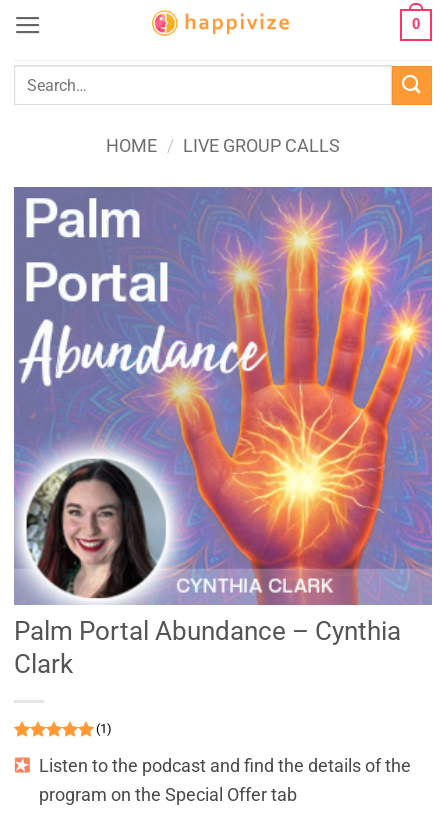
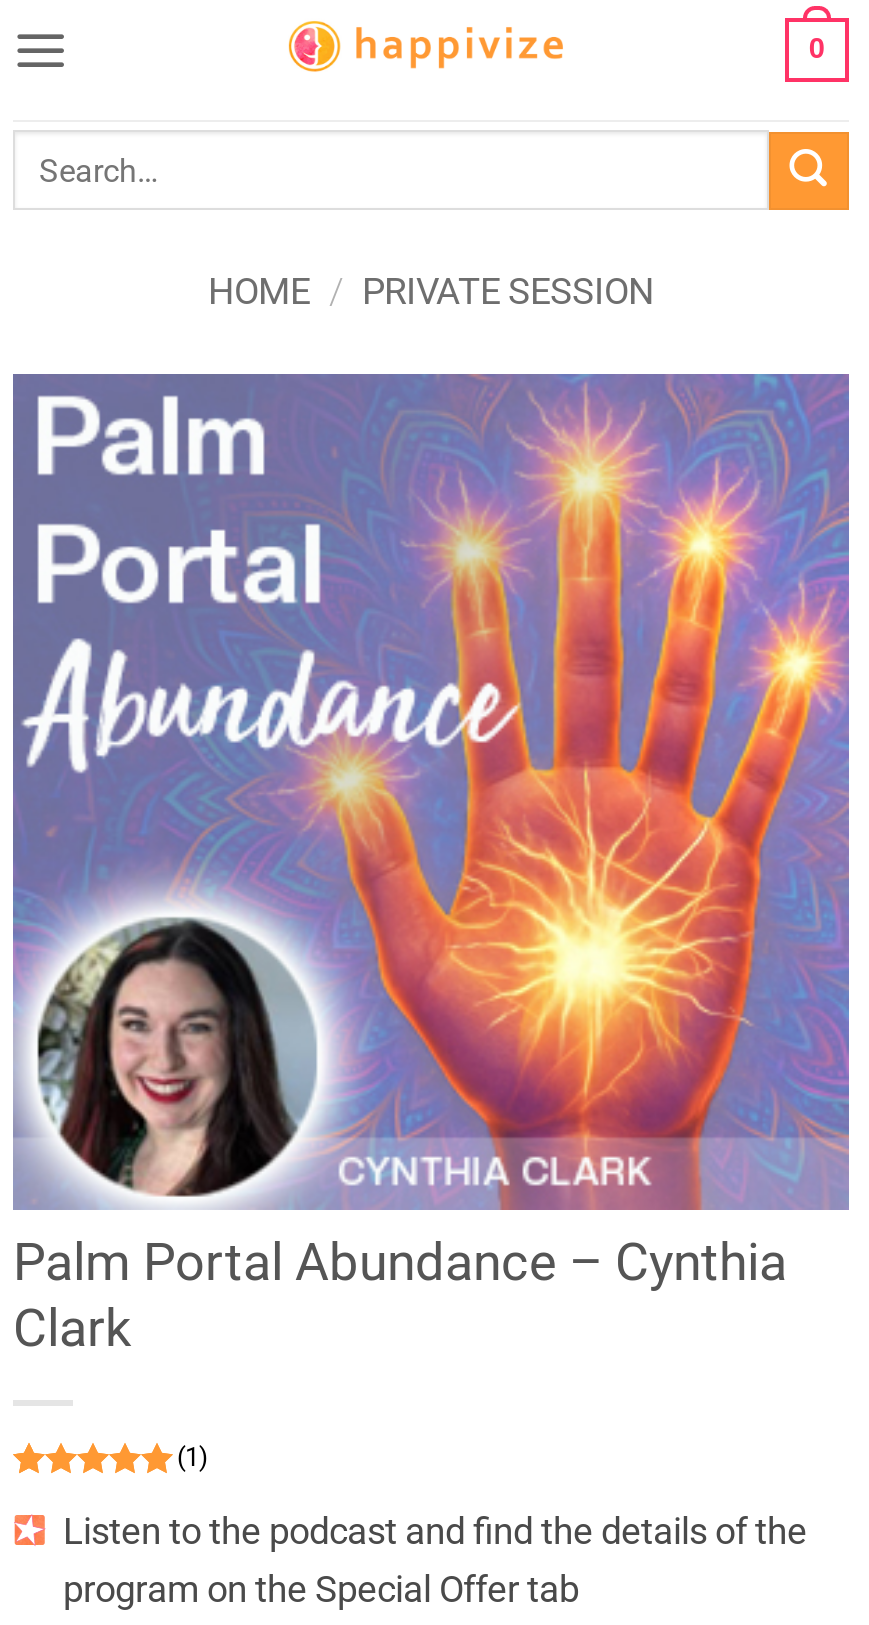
[106,135,340,156] HOME / LIVE GROUP CALLS -> [208,270,654,312] HOME / PRIVATE SESSION

